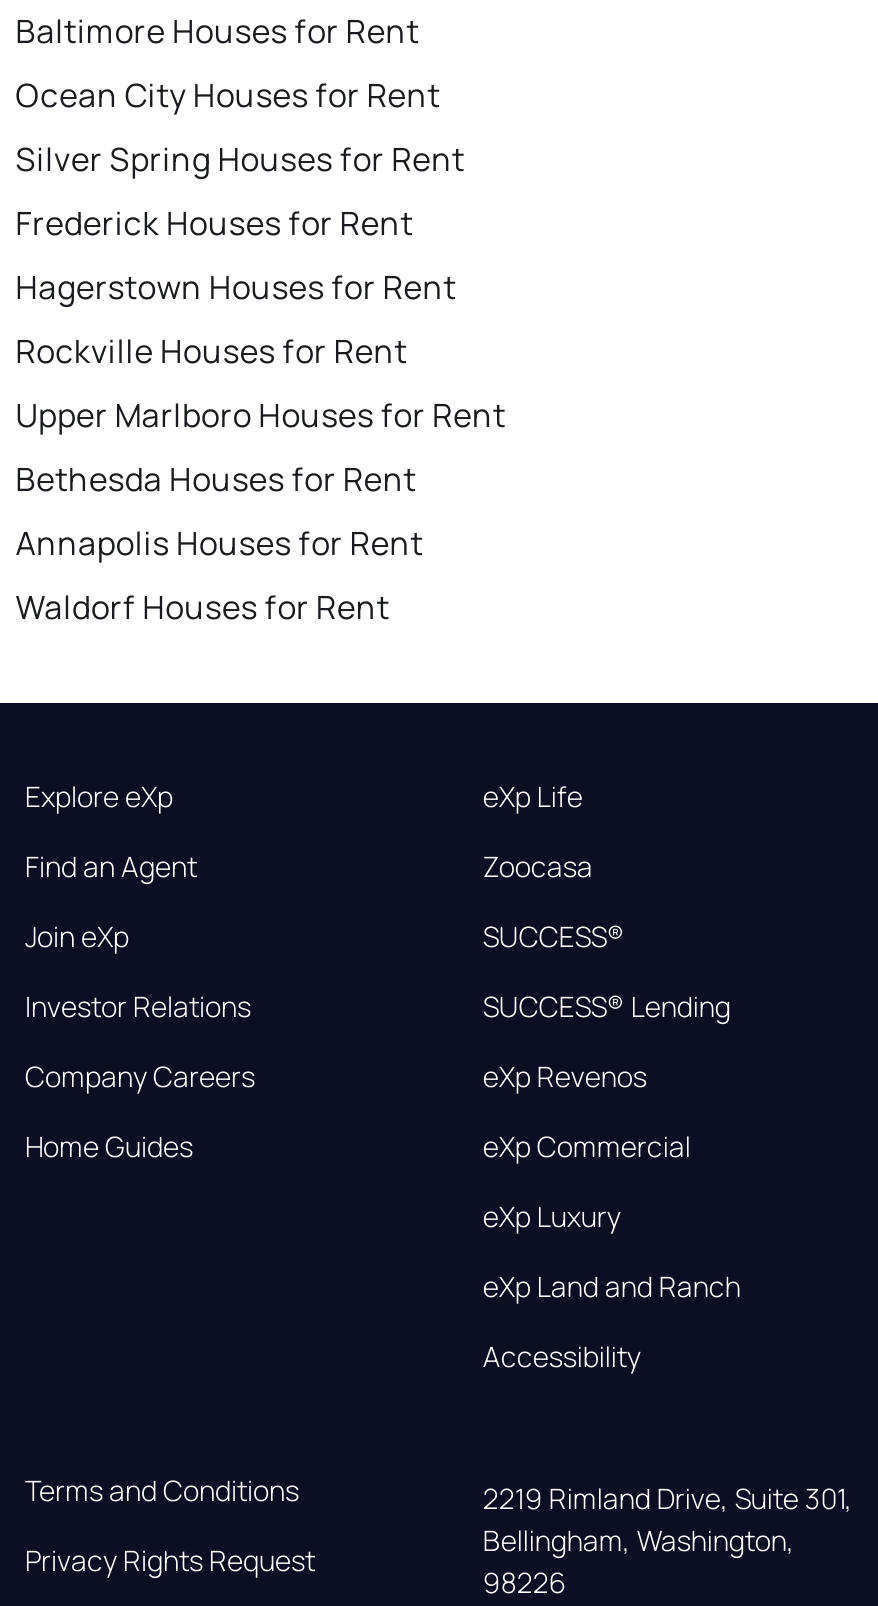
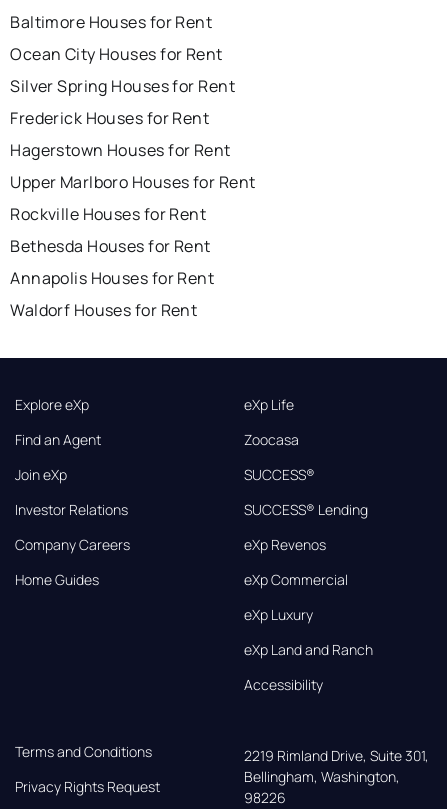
moved [15,330,407,374] -> [10,203,206,225]: Rockville Houses for Rent
moved [15,394,506,438] -> [10,171,255,193]: Upper Marlboro Houses for Rent

